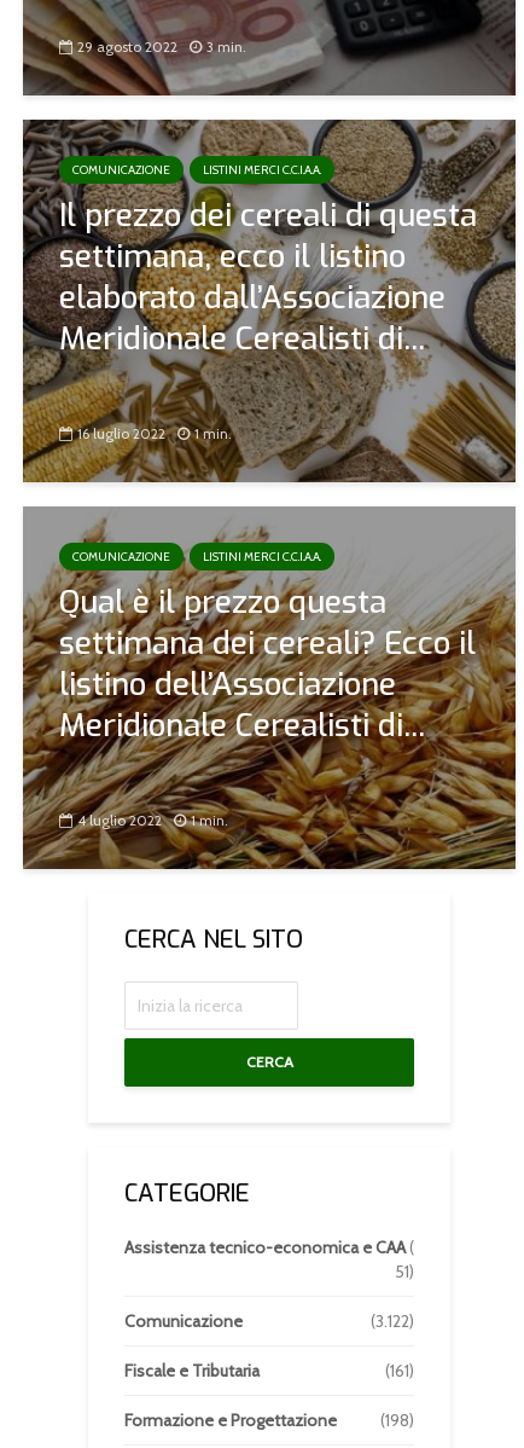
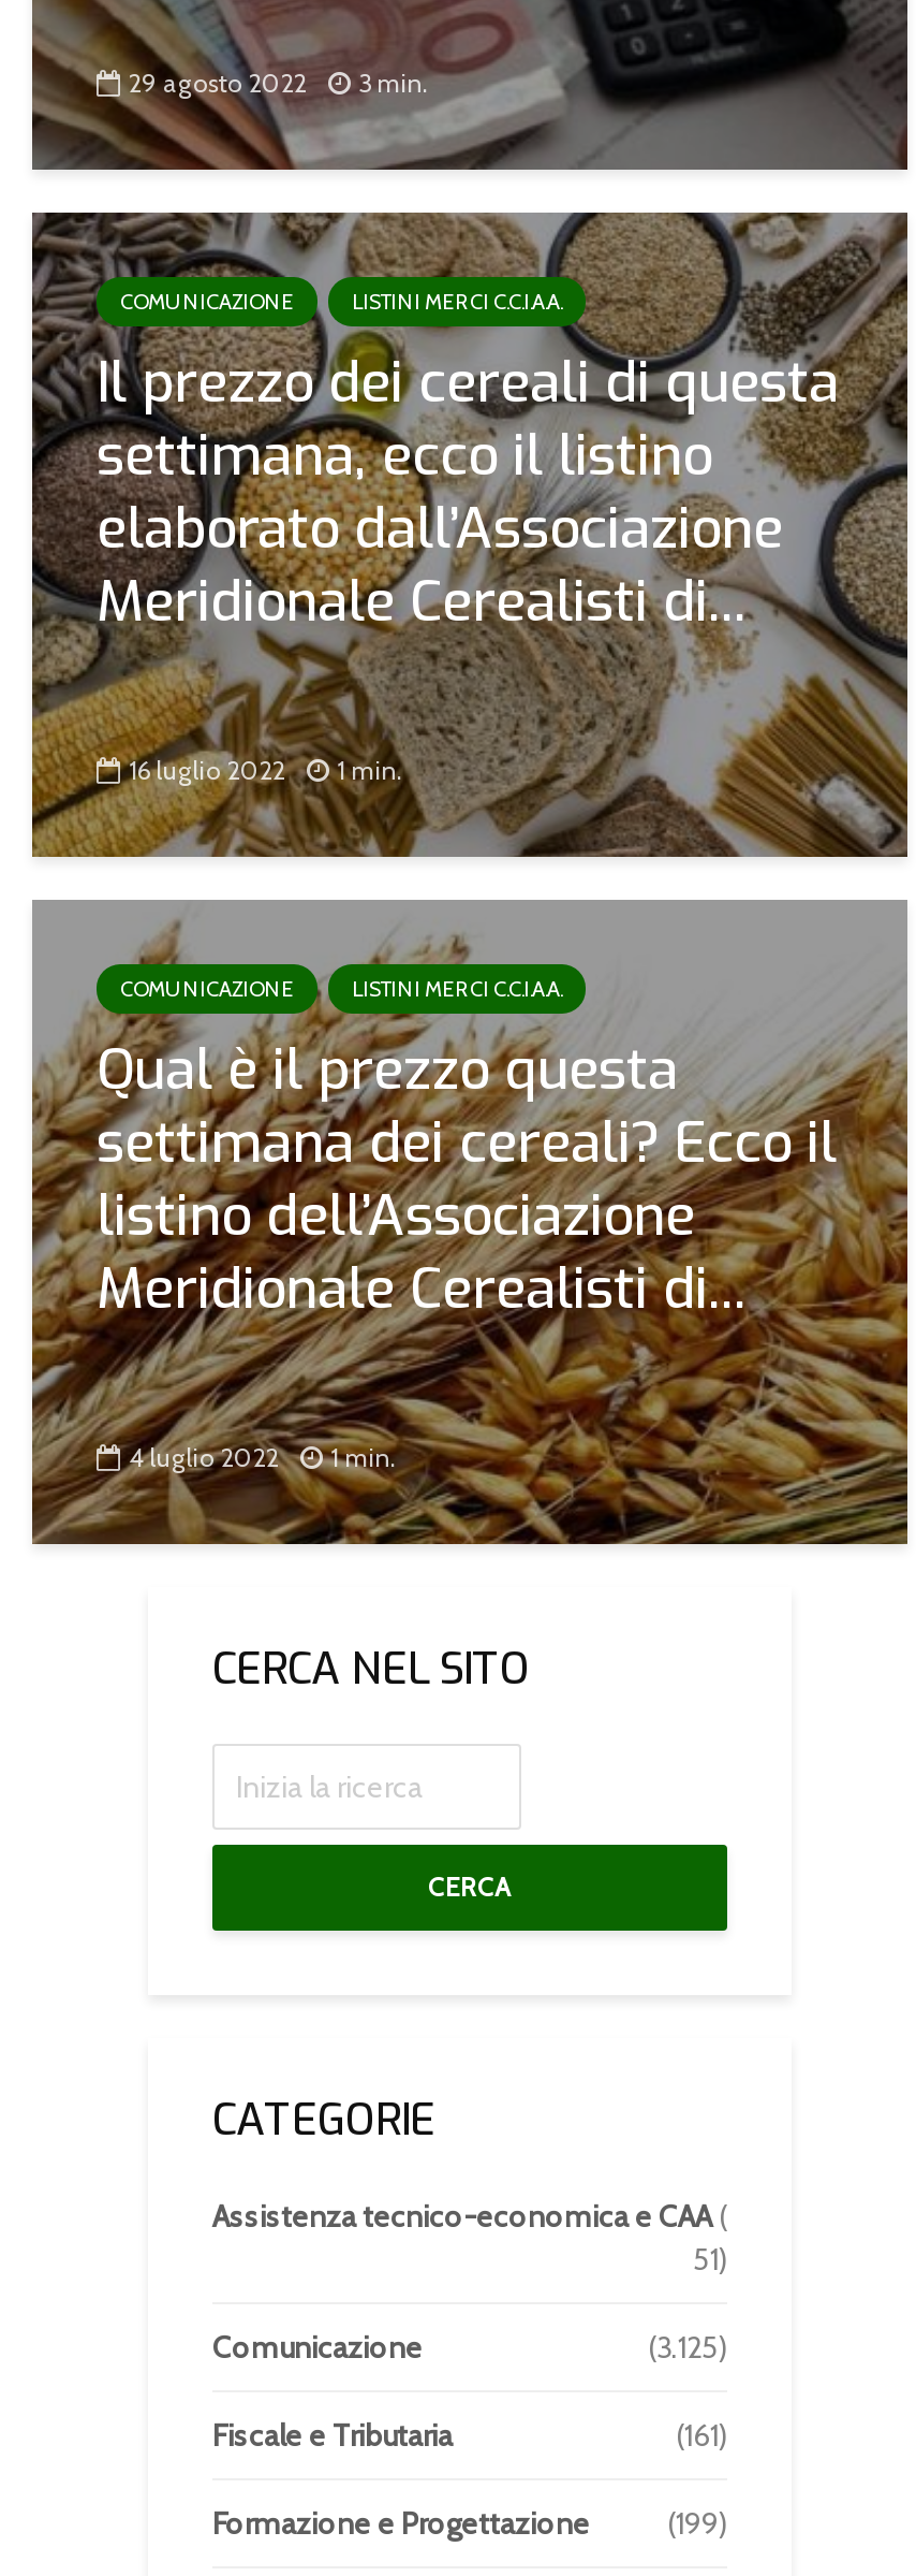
[371,1310,414,1332] (3.122) -> [648,2328,727,2367] (3.125)
[124,1409,414,1431] Formazione e Progettazione (198) -> [212,2504,727,2543] Formazione e Progettazione (199)

